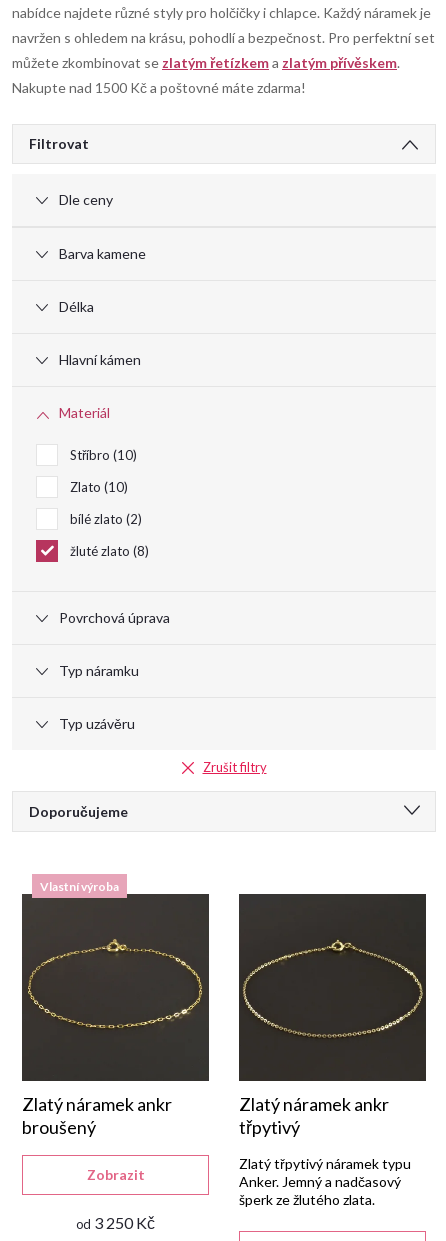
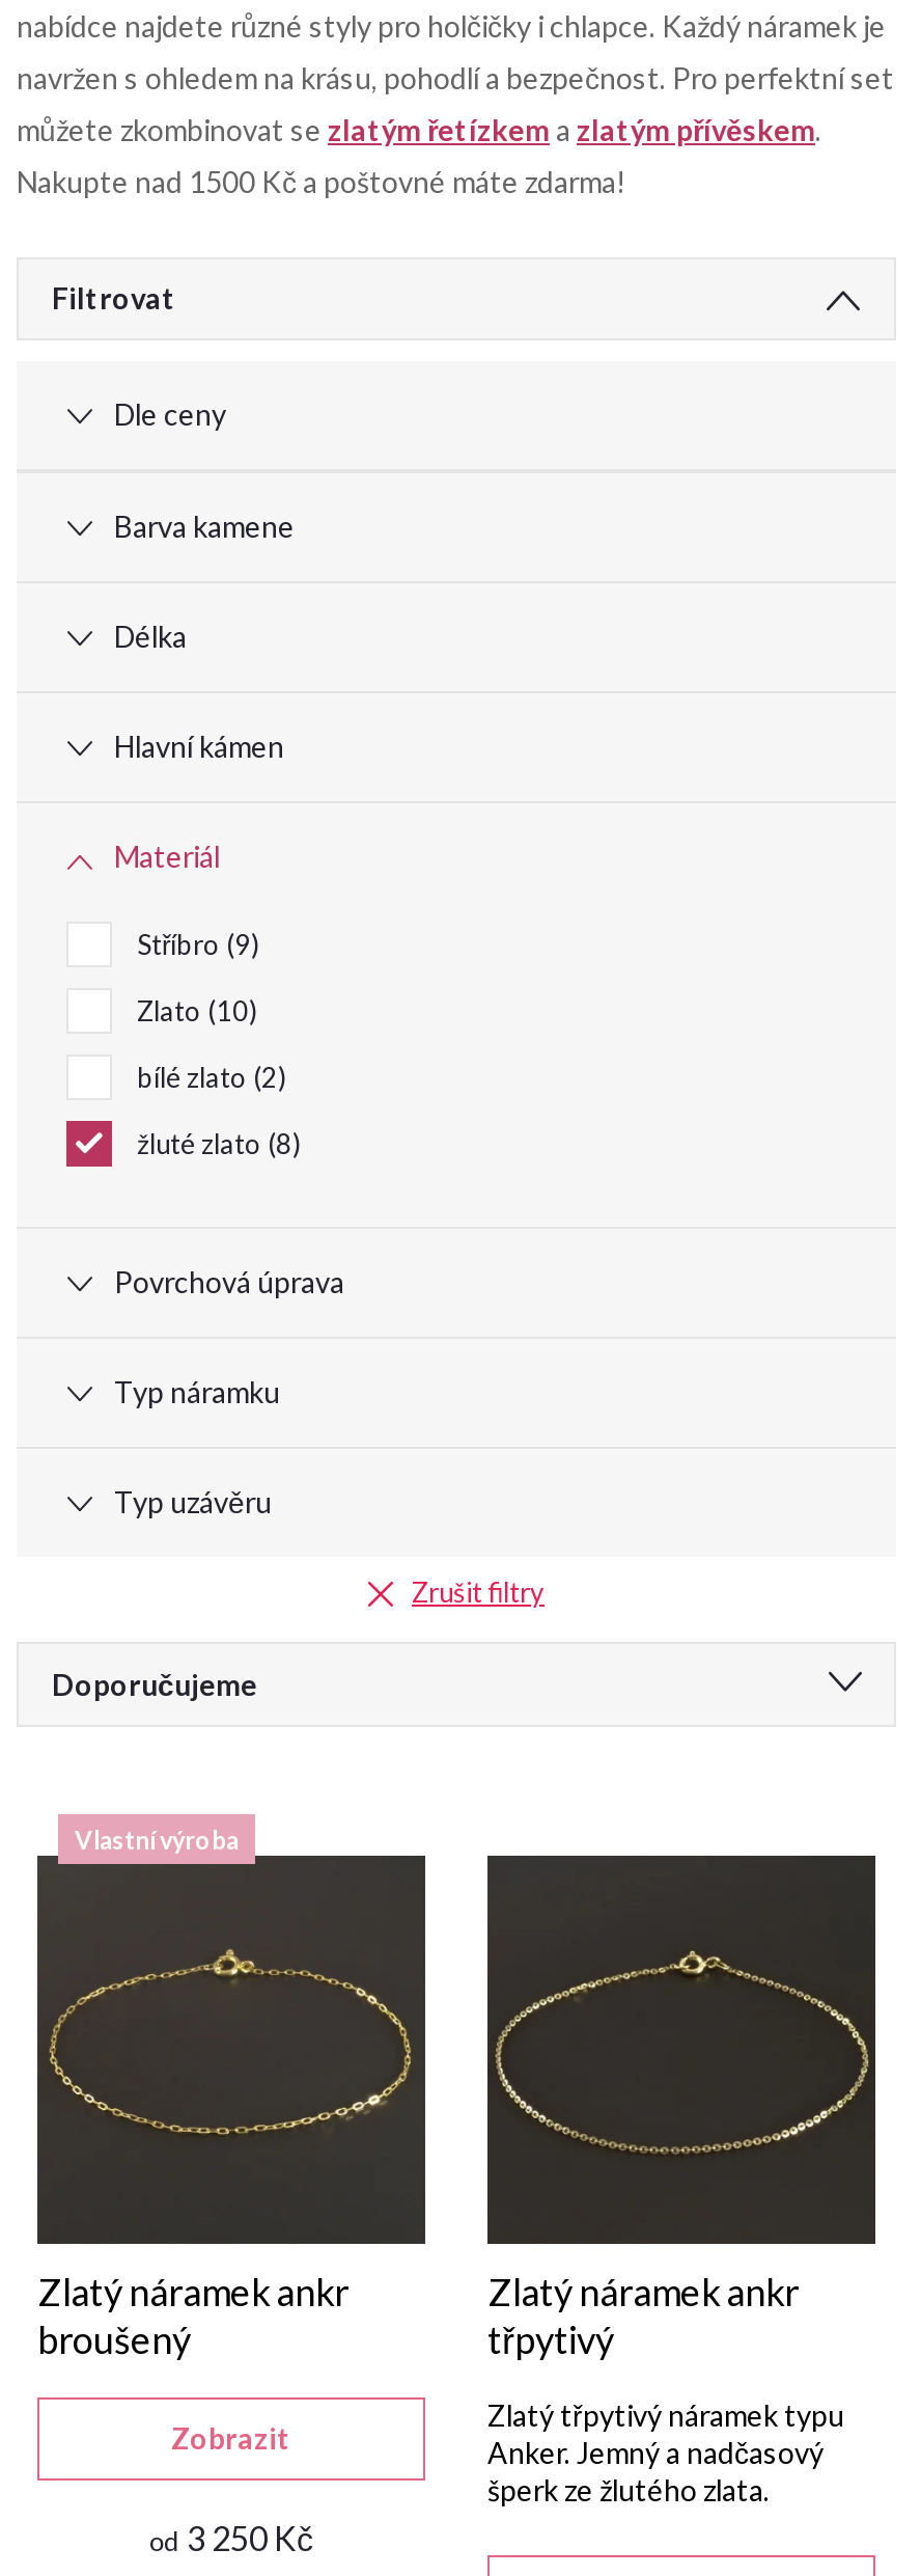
[70,447,133,463] Stříbro 10 -> [137,928,251,961] Stříbro 9

